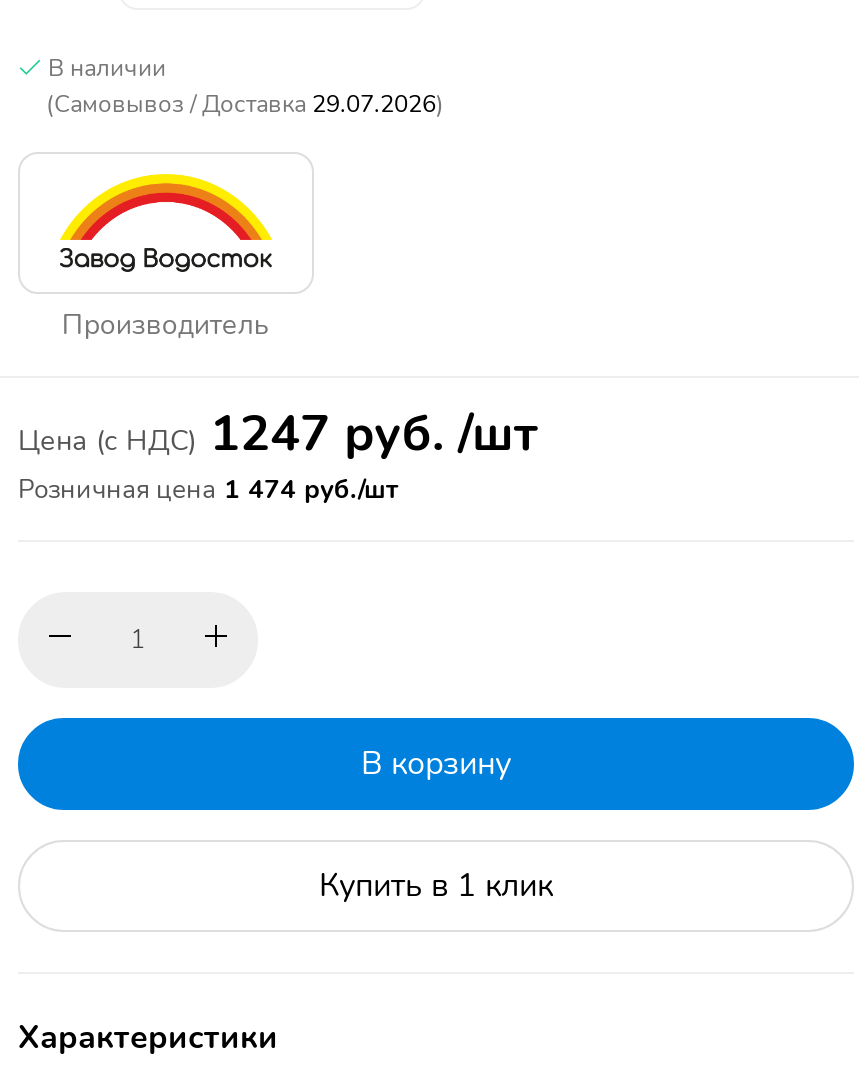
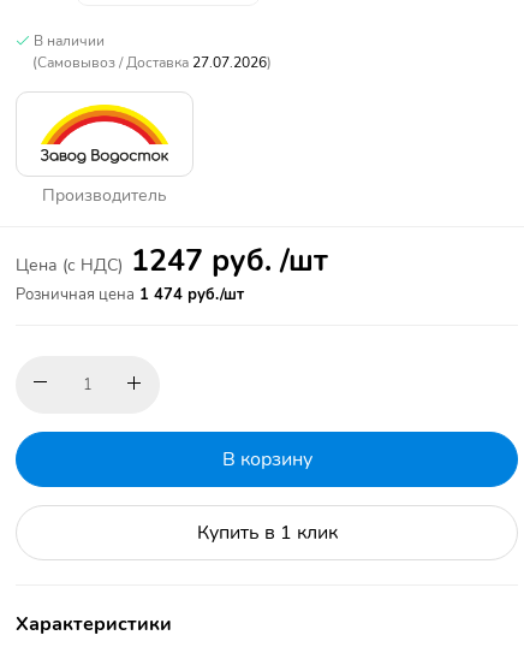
[46,87,444,119] (Самовывоз / Доставка 29.07.2026) -> [32,52,272,72] (Самовывоз / Доставка 27.07.2026)

